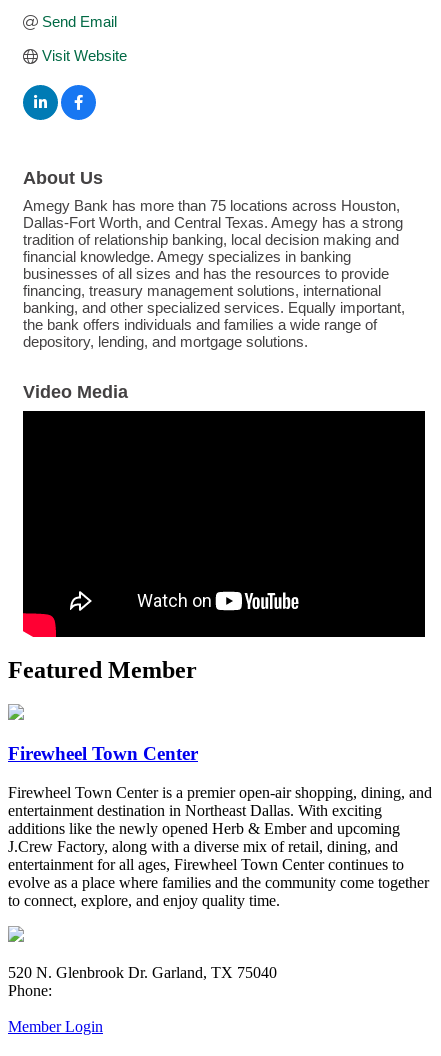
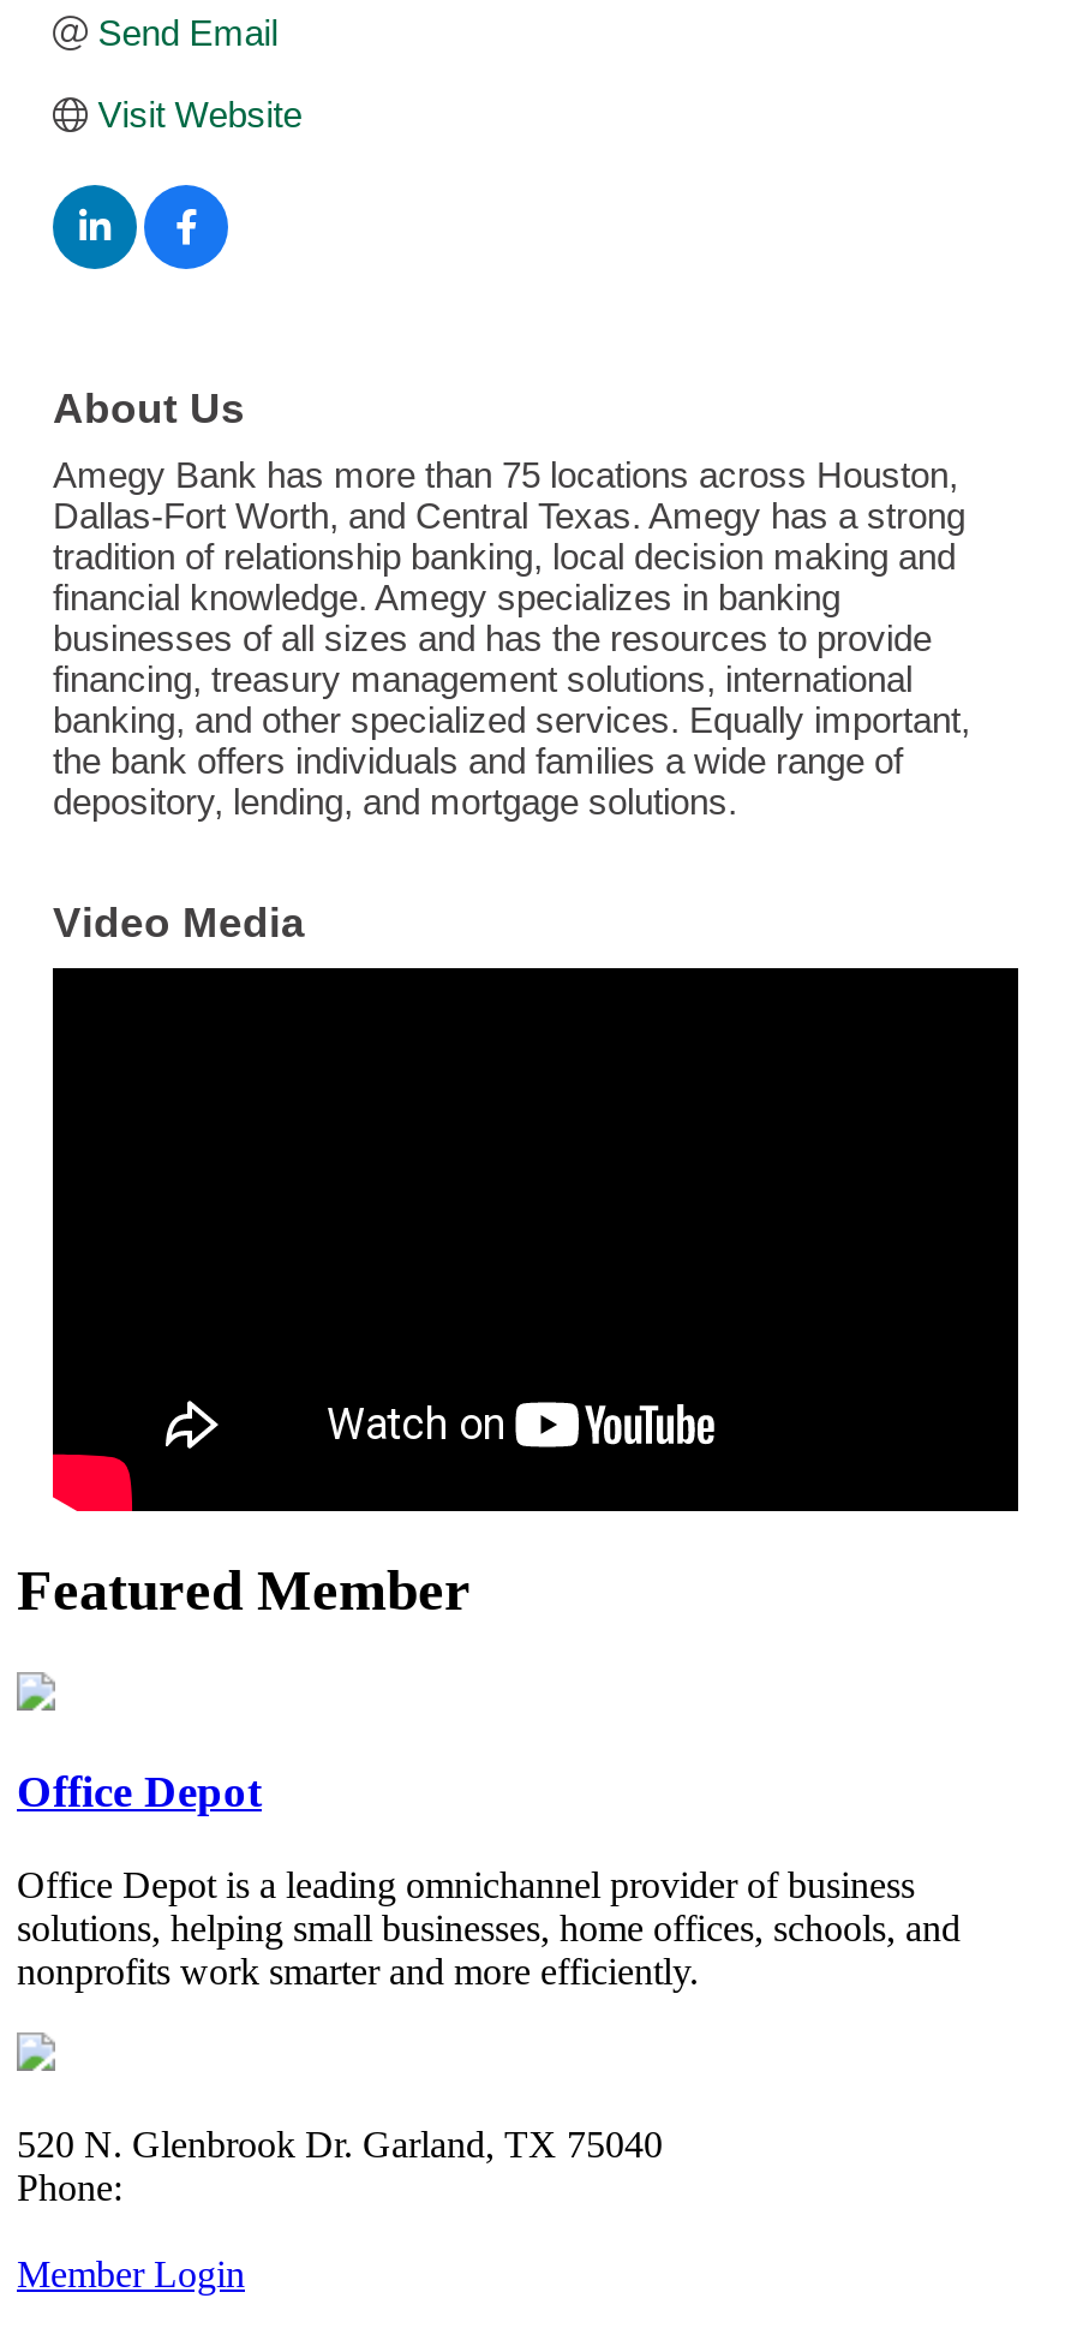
[8,743,198,764] Firewheel Town Center -> [17,1766,262,1816] Office Depot
[8,784,432,909] Firewheel Town Center is a premier open-air shopping, dining, and | entertainment destination in Northeast Dallas. With exciting | additions like the newly opened Herb & Ember and upcoming | J.Crew Factory, along with a diverse mix of retail, dining, and | entertainment for all ages, Firewheel Town Center continues to | evolve as a place where families and the community come together | to connect, explore, and enjoy quality time. -> [17,1864,961,1991] Office Depot is a leading omnichannel provider of business | solutions, helping small businesses, home offices, schools, and | nonprofits work smarter and more efficiently.

